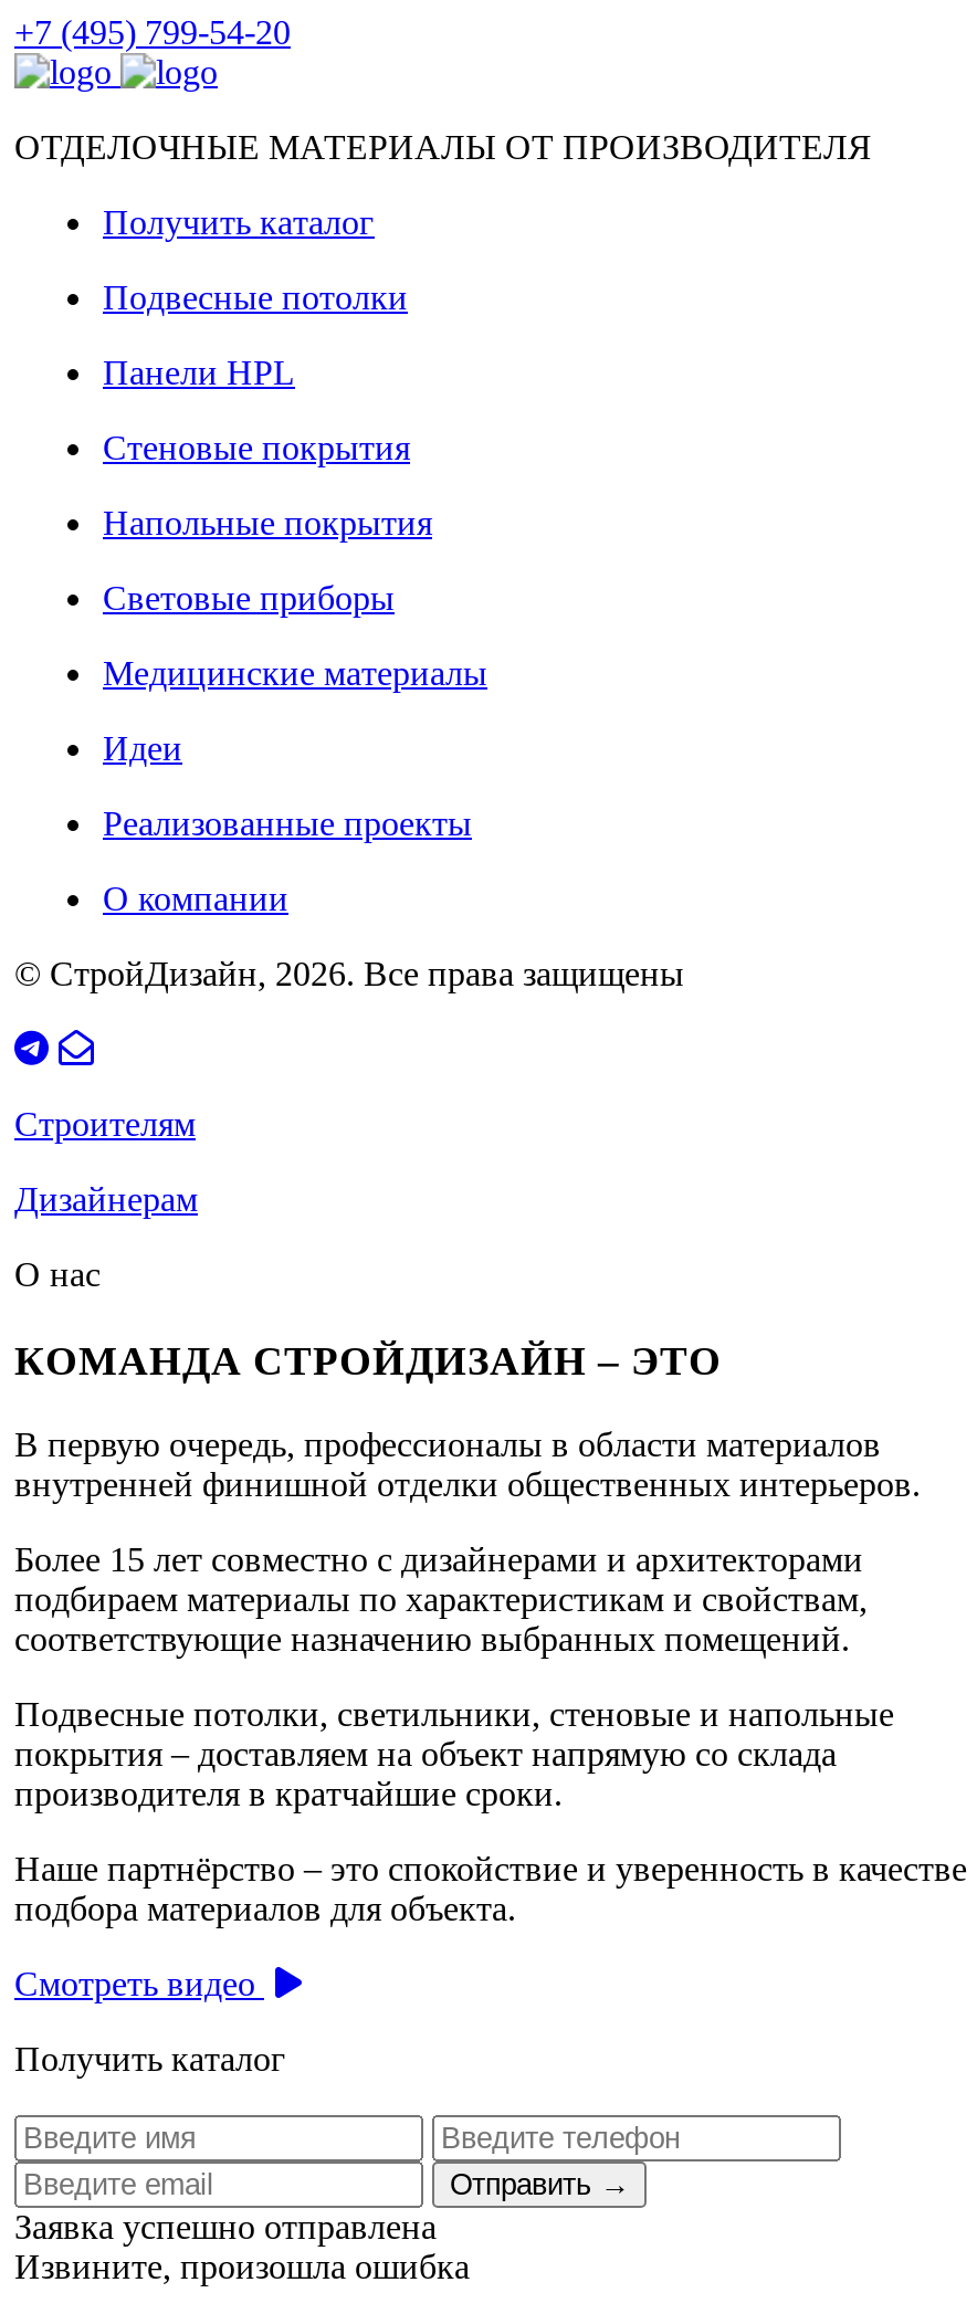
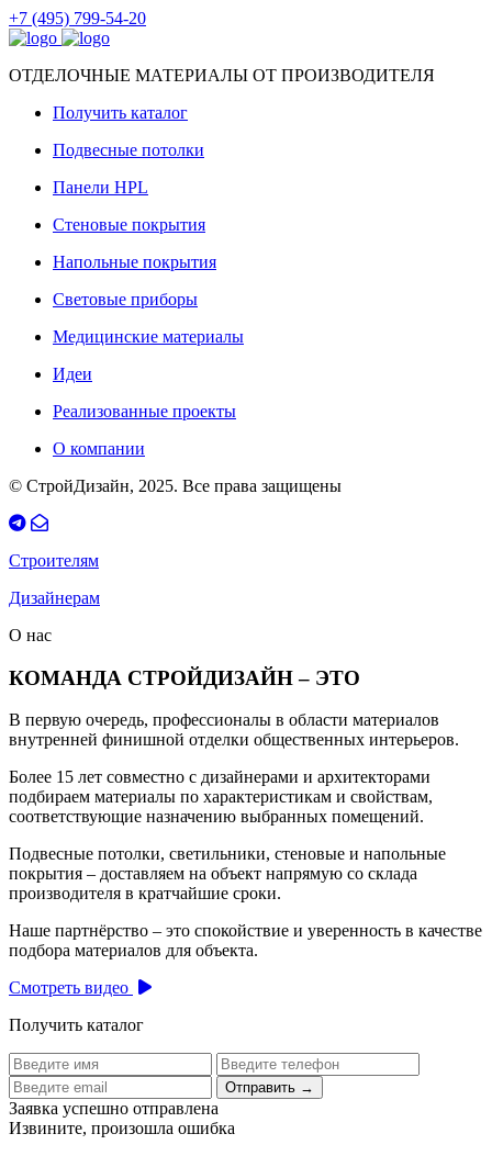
[14,955,684,992] © СтройДизайн, 2026. Все права защищены -> [9,476,342,495] © СтройДизайн, 2025. Все права защищены

